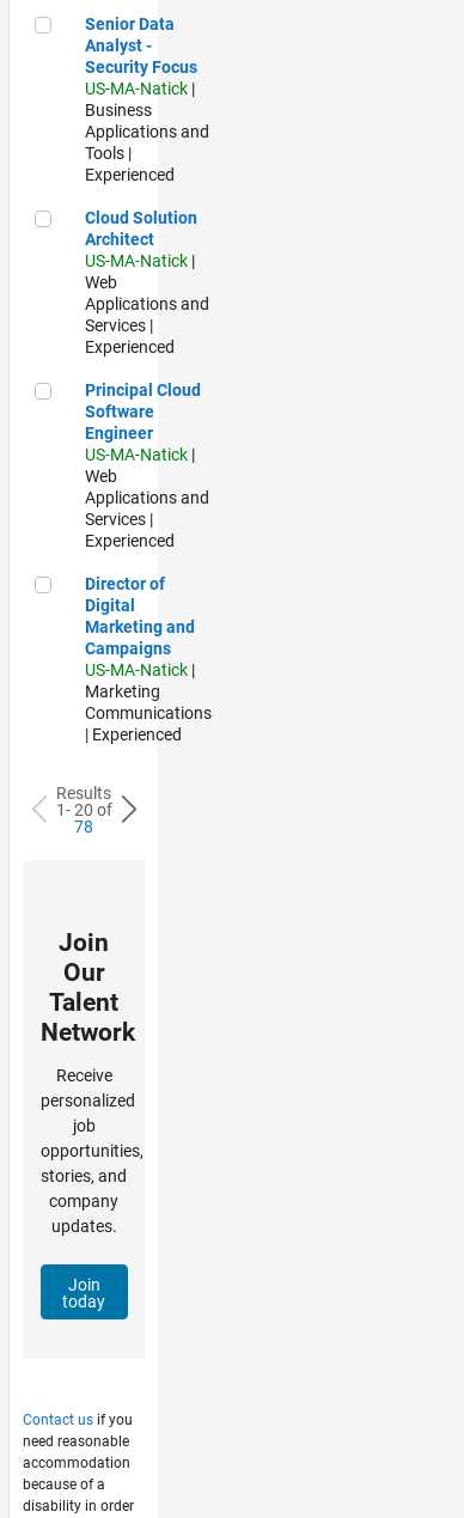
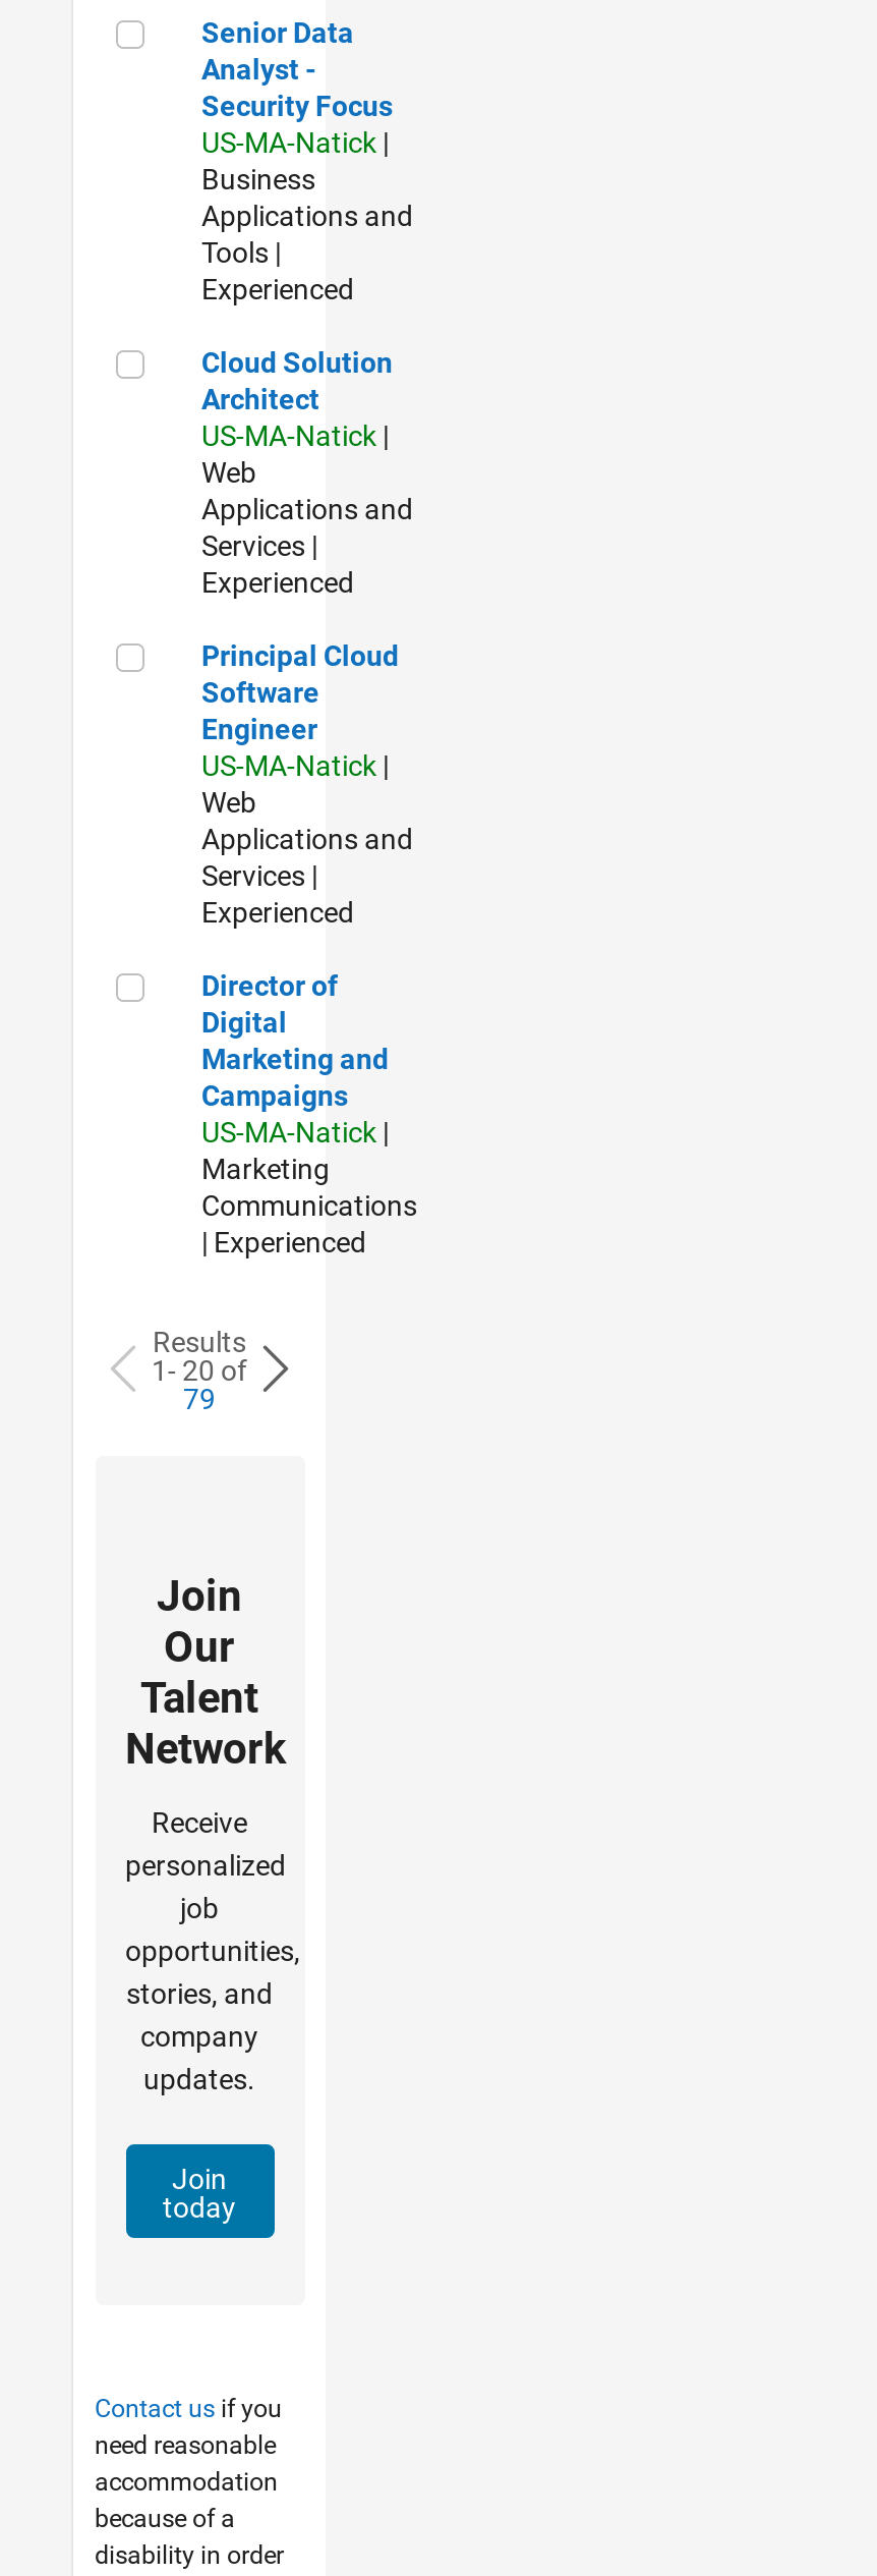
[74,817,93,836] 78 -> [183,1382,216,1415] 79

